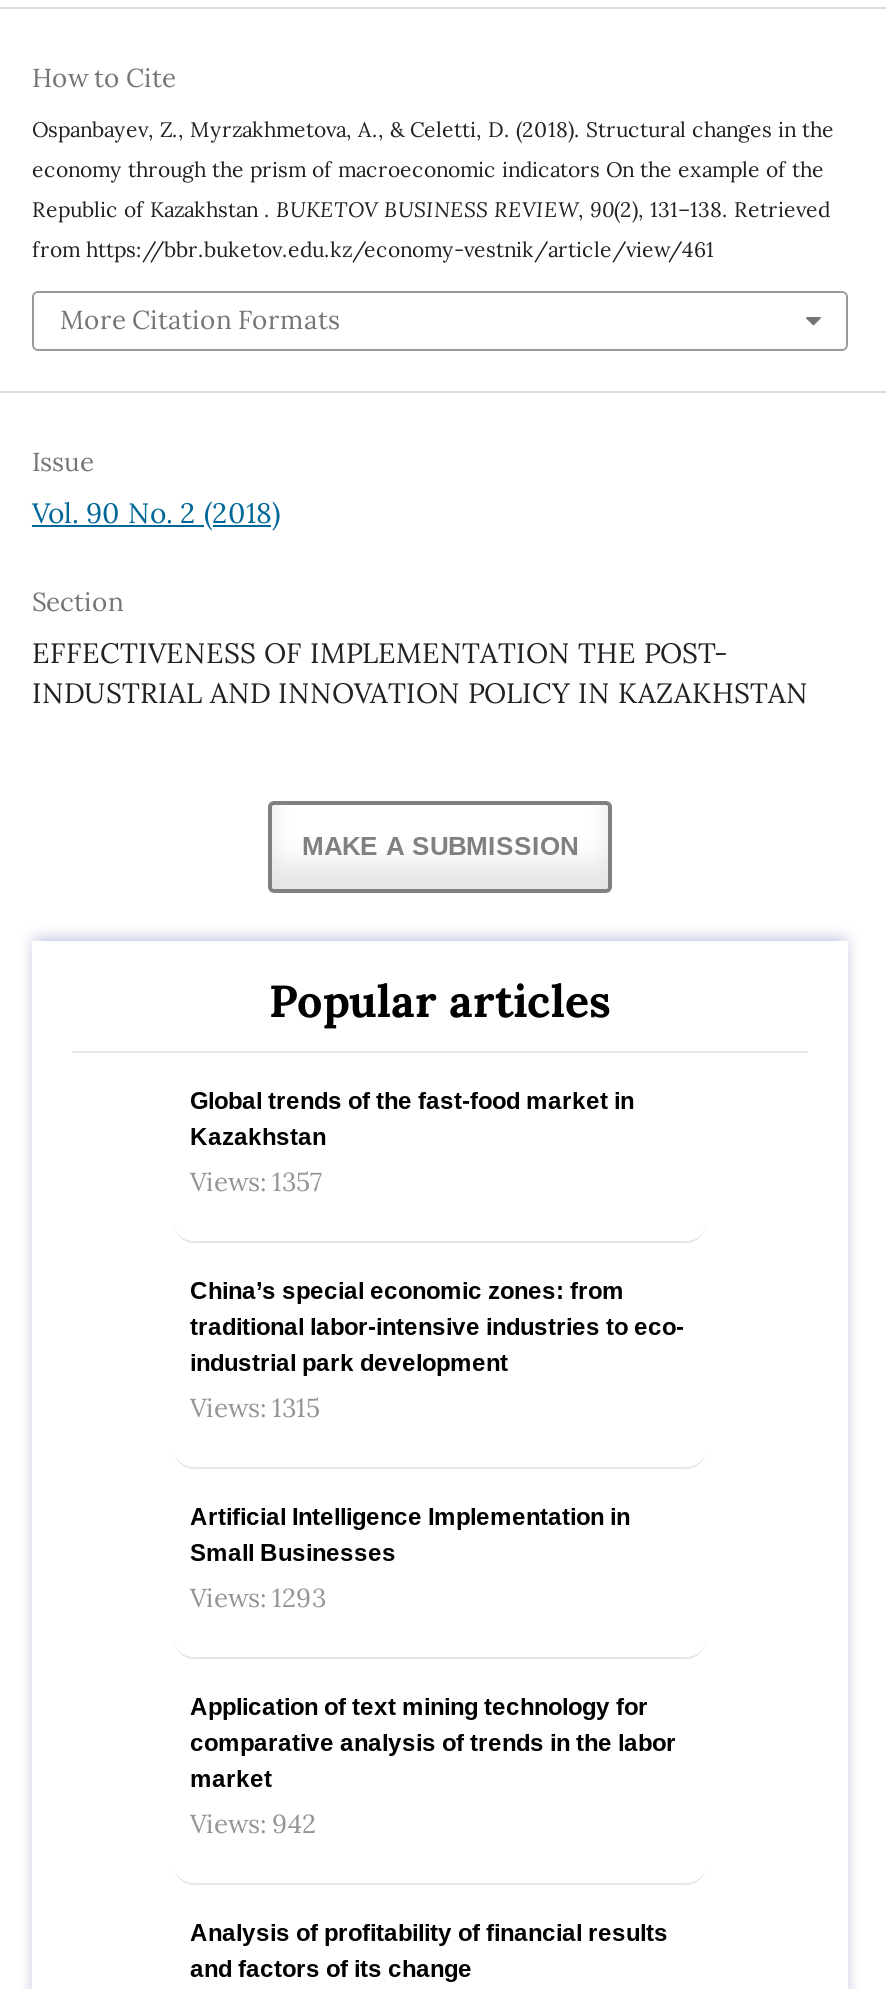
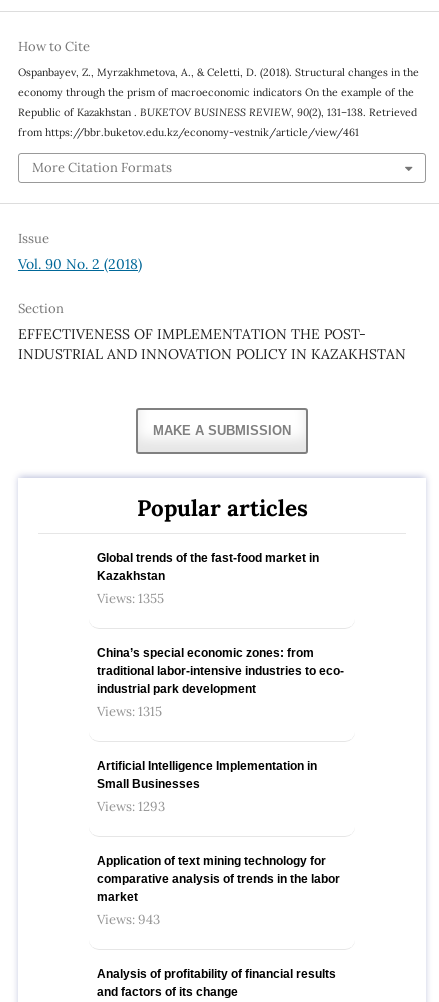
[190,1164,322,1198] Views: 1357 -> [97,590,164,607] Views: 1355
[190,1806,316,1840] Views: 942 -> [97,911,160,928] Views: 943

